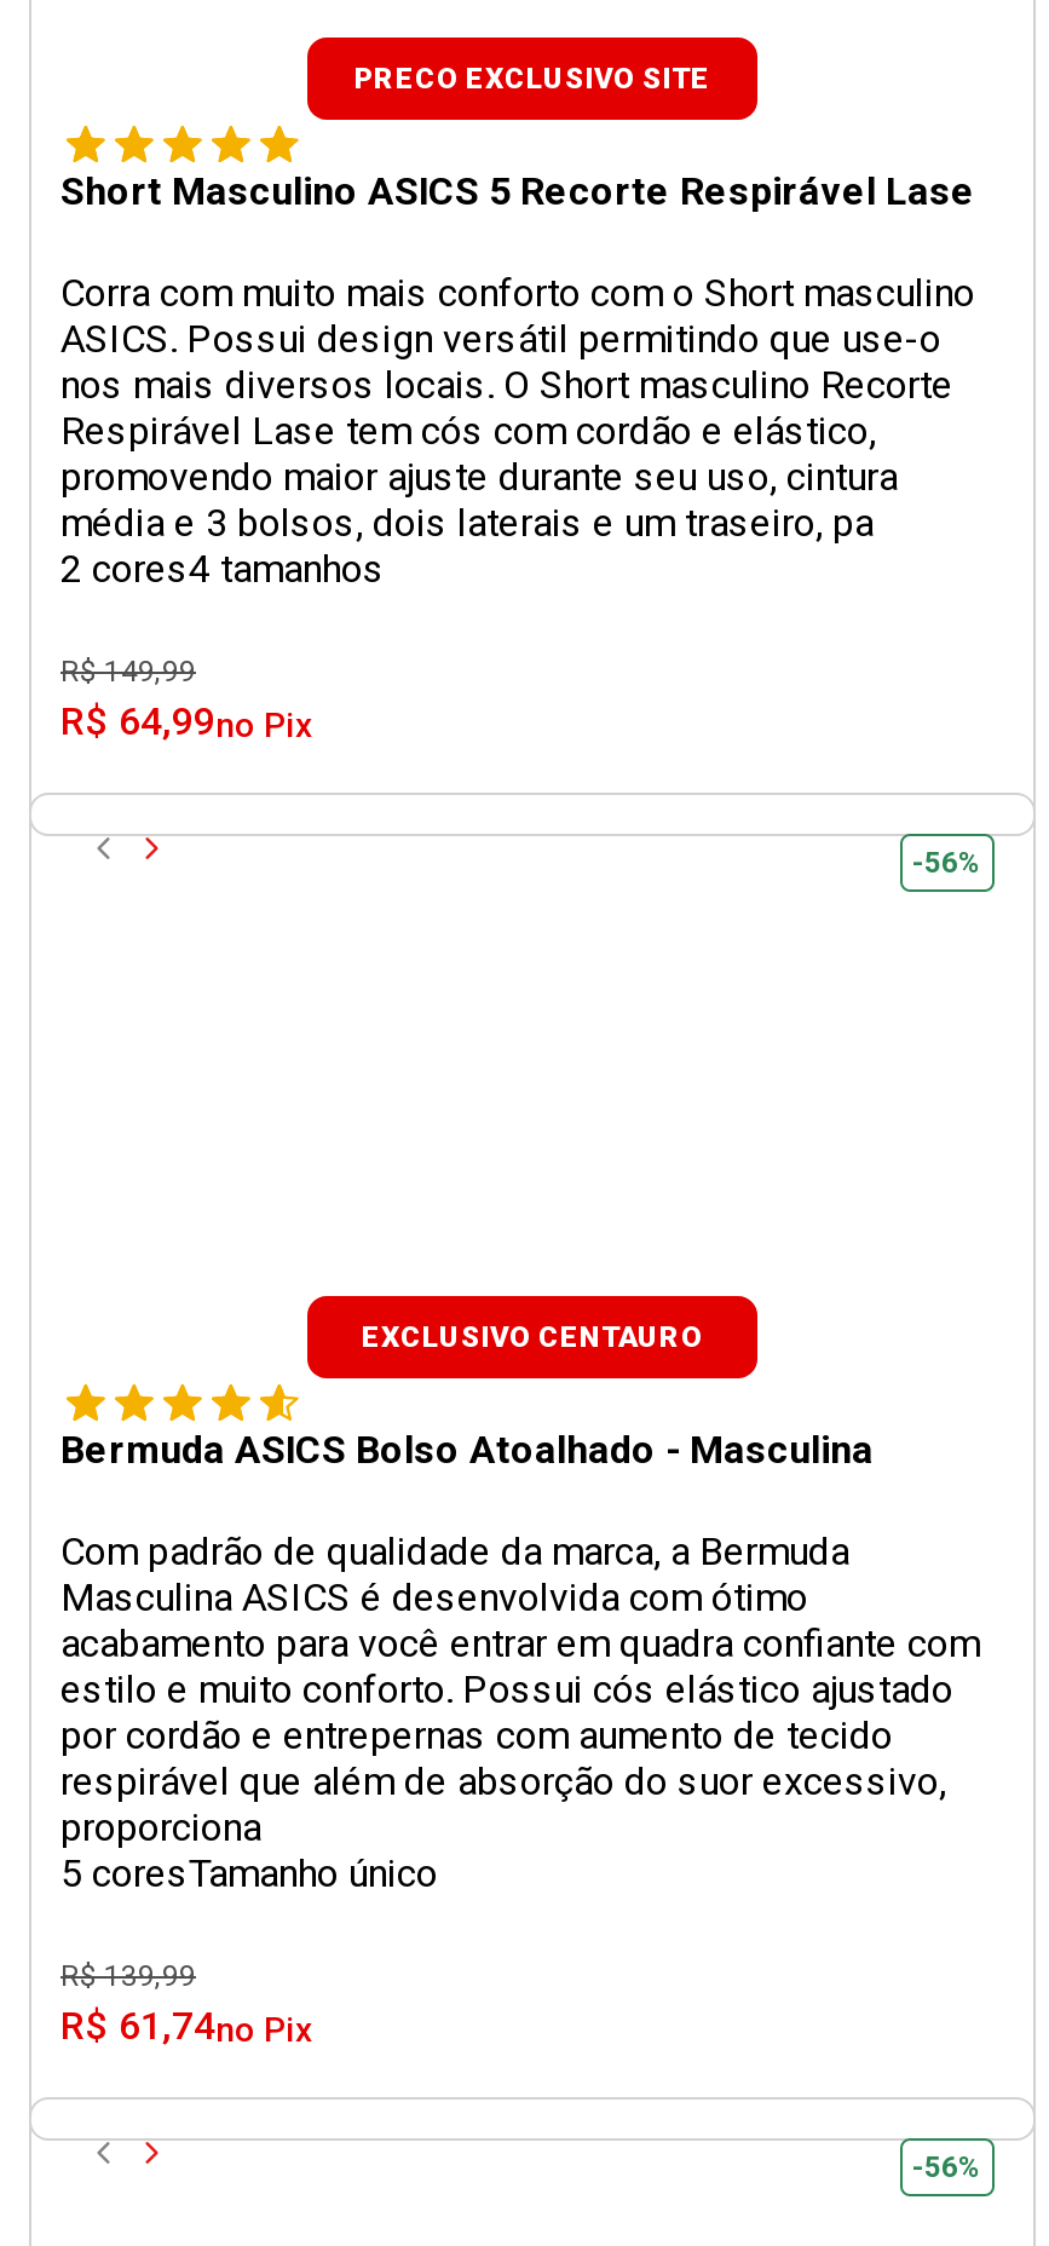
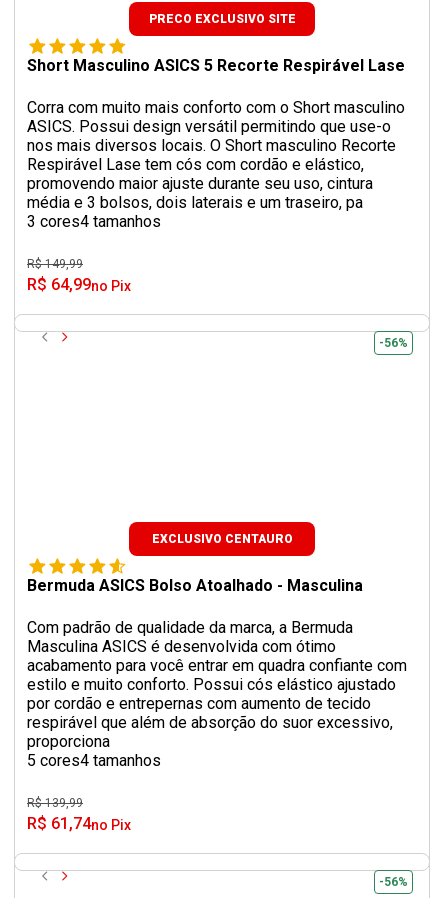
[60,546,385,592] 2 cores4 tamanhos -> [27,212,161,231] 3 cores4 tamanhos
[60,1850,438,1896] 5 coresTamanho único -> [27,751,161,770] 5 cores4 tamanhos

